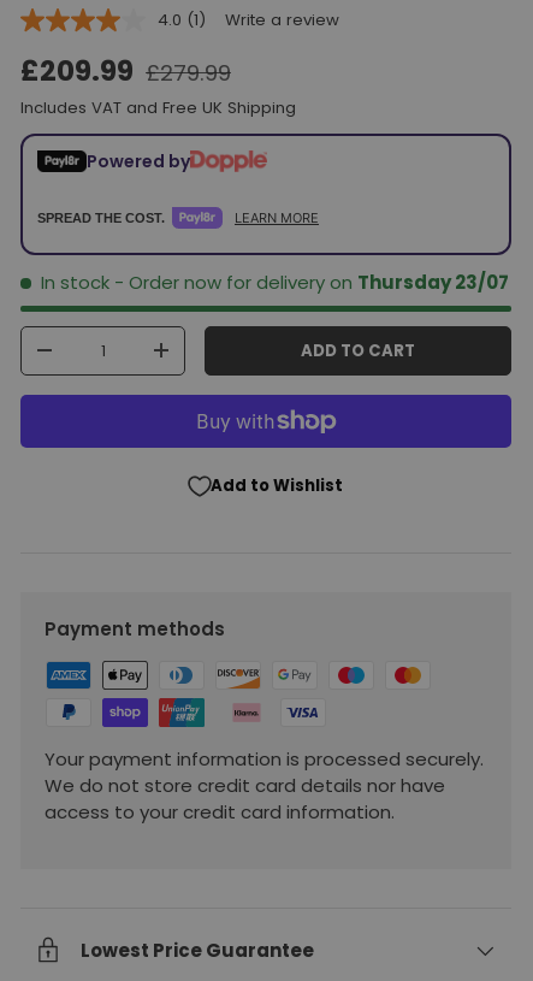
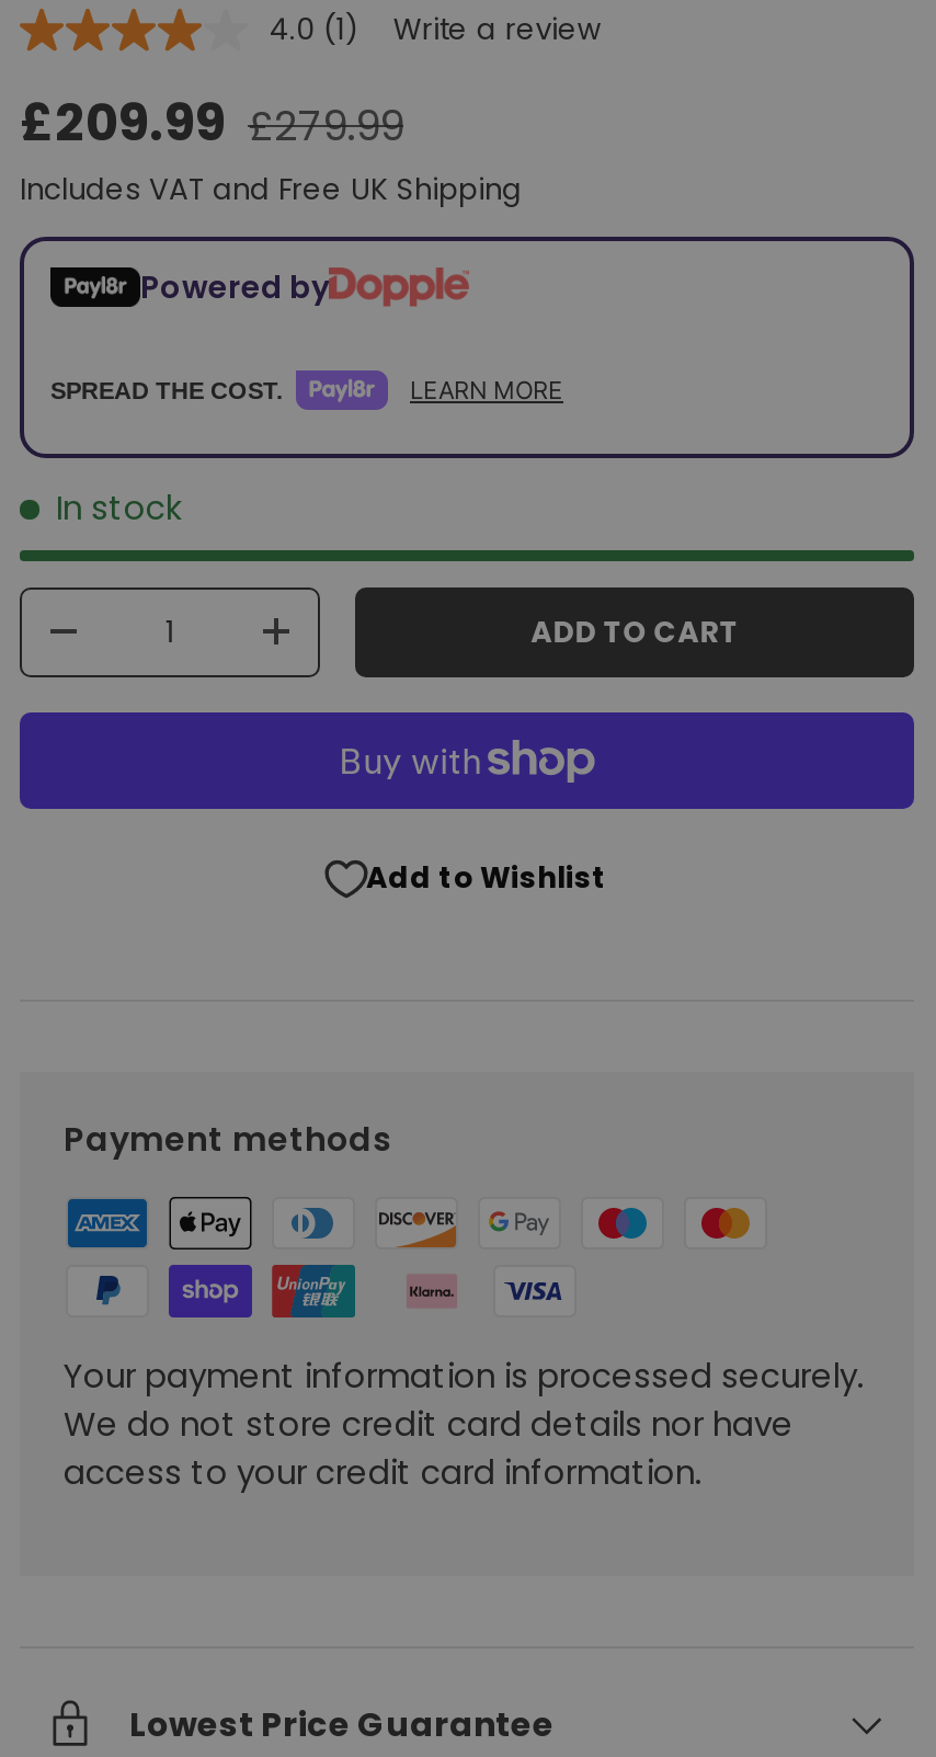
[40,269,508,294] In stock - Order now for delivery on Thursday 23/07 -> [56,484,181,530] In stock

